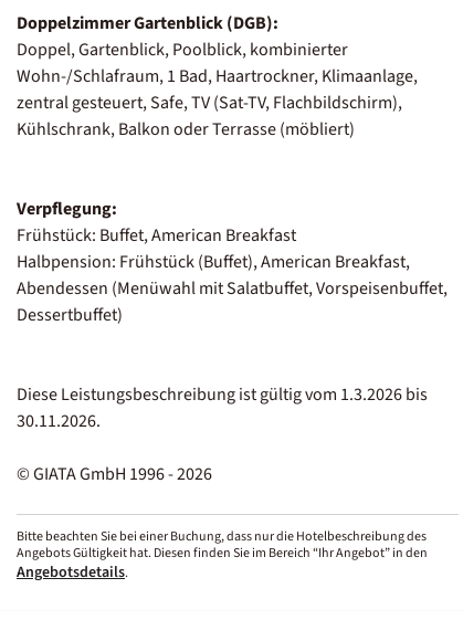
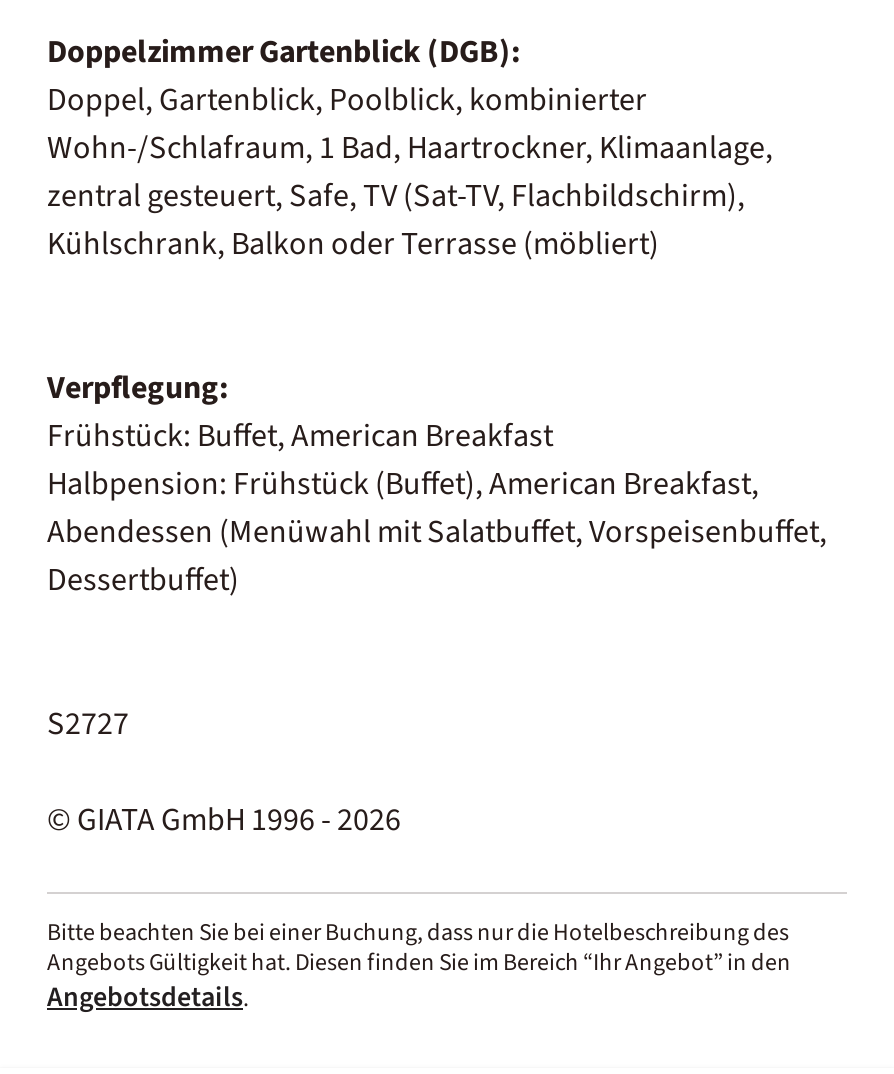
[17,382,428,433] Diese Leistungsbeschreibung ist gültig vom 1.3.2026 bis | 30.11.2026. -> [47,702,129,746] S2727

